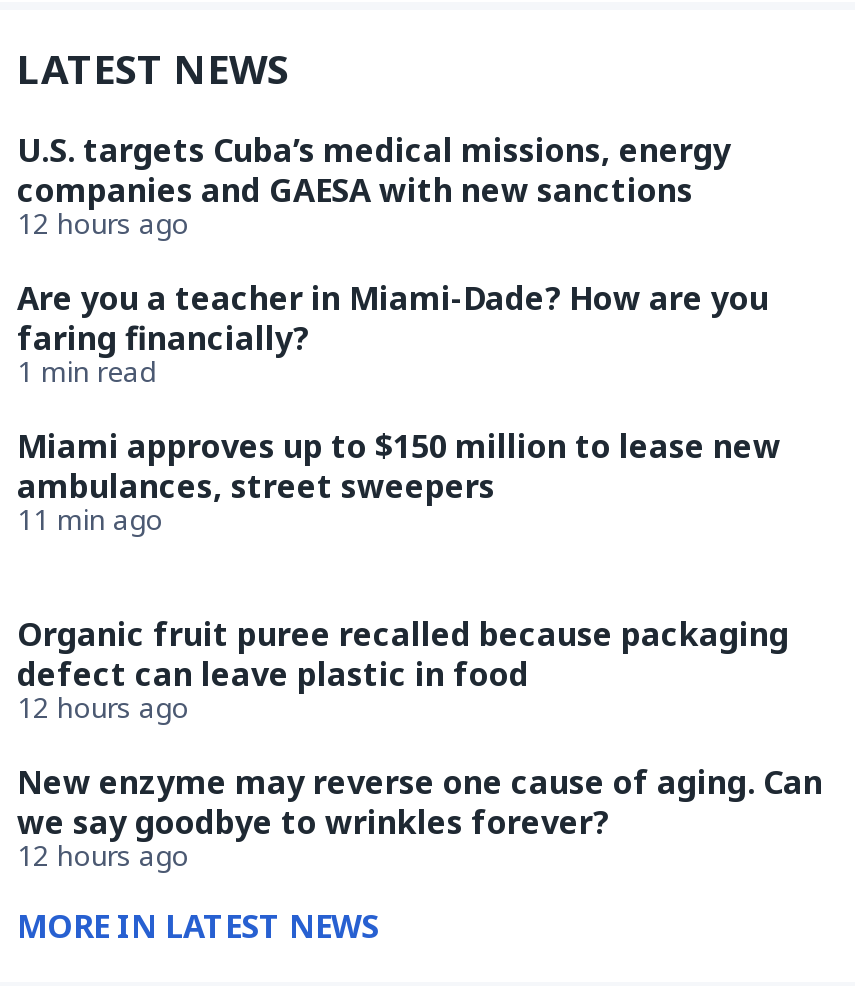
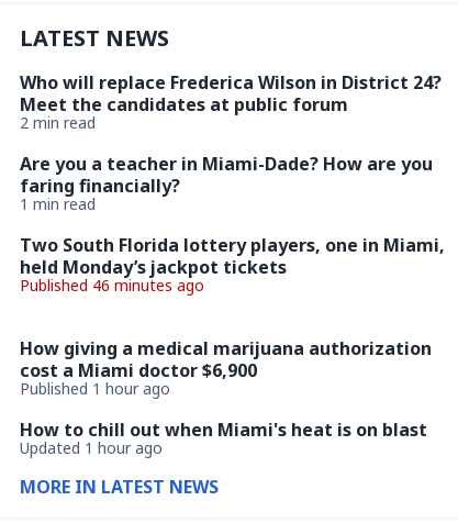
[17,127,731,241] U.S. targets Cuba’s medical missions, energy | companies and GAESA with new sanctions | 12 hours ago -> [20,70,442,132] Who will replace Frederica Wilson in District 24? | Meet the candidates at public forum | 2 min read
[17,423,781,537] Miami approves up to $150 million to lease new | ambulances, street sweepers | 11 min ago -> [20,232,445,295] Two South Florida lottery players, one in Miami, | held Monday’s jackpot tickets | Published 46 minutes ago
[17,611,789,725] Organic fruit puree recalled because packaging | defect can leave plastic in food | 12 hours ago -> [20,336,432,398] How giving a medical marijuana authorization | cost a Miami doctor $6,900 | Published 1 hour ago
[17,759,823,873] New enzyme may reverse one cause of aging. Can | we say goodbye to wrinkles forever? | 12 hours ago -> [20,417,427,458] How to chill out when Miami's heat is on blast | Updated 1 hour ago

